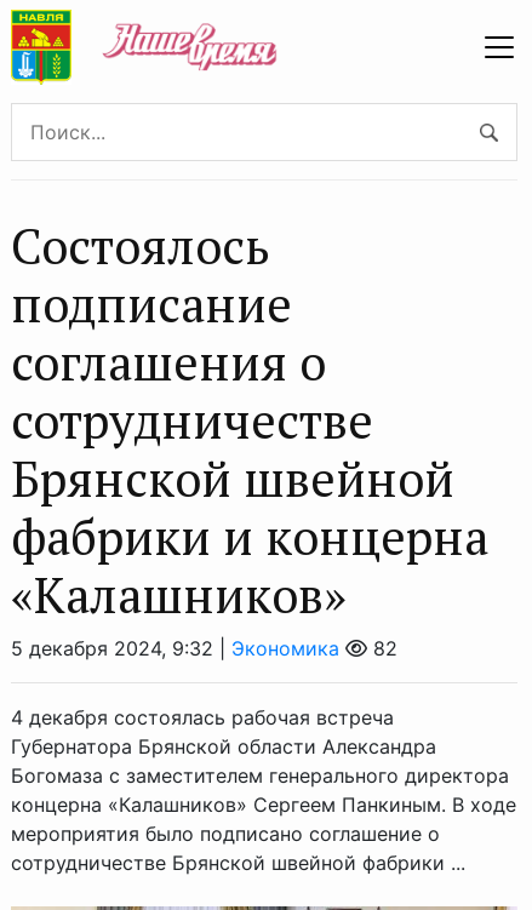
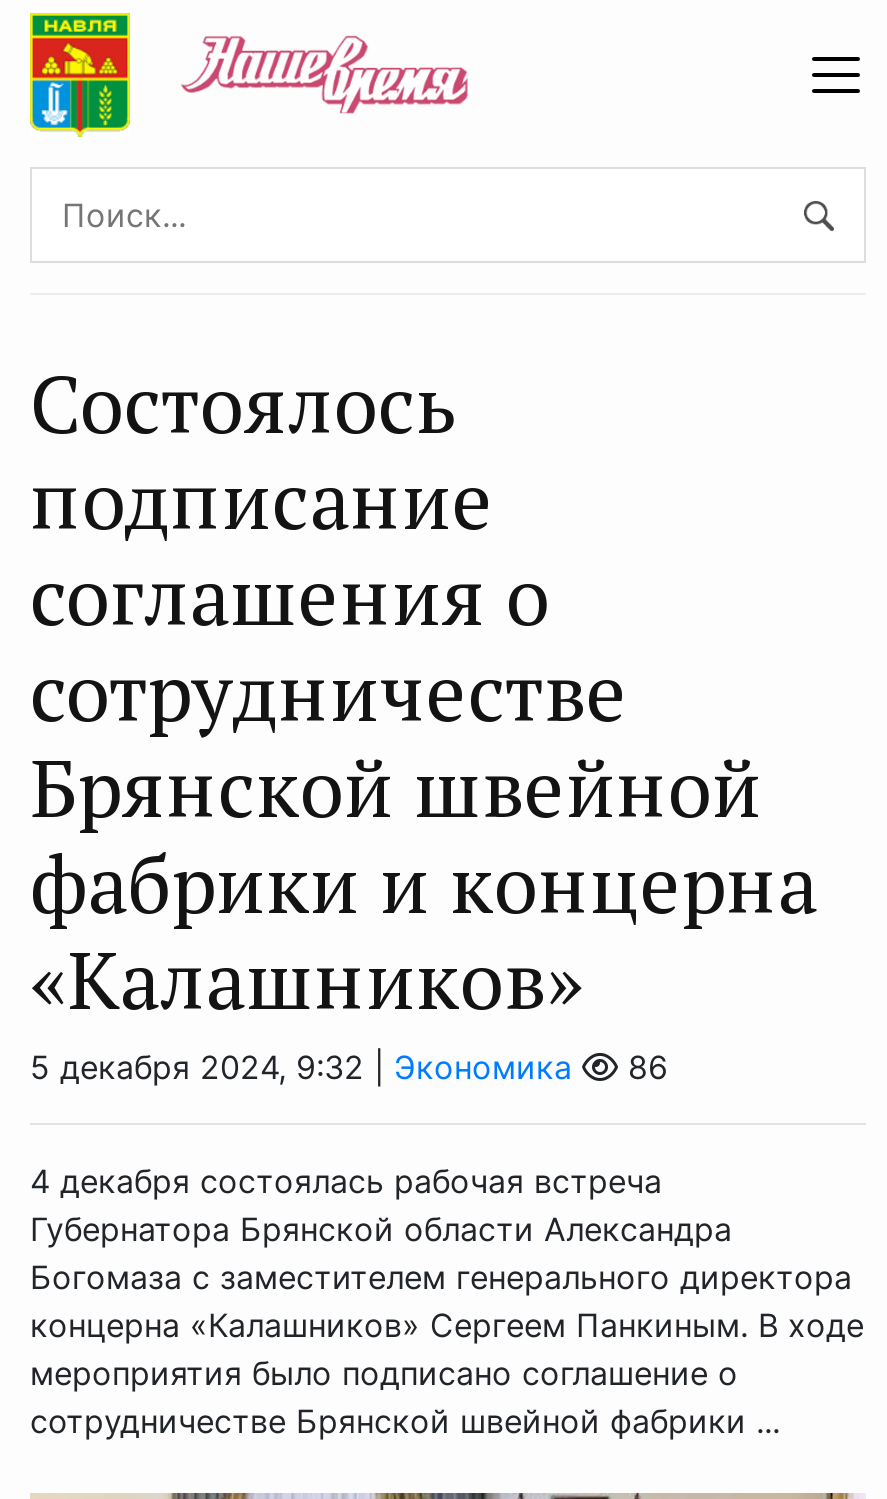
[367,636,397,660] 82 -> [618,1047,668,1087] 86

